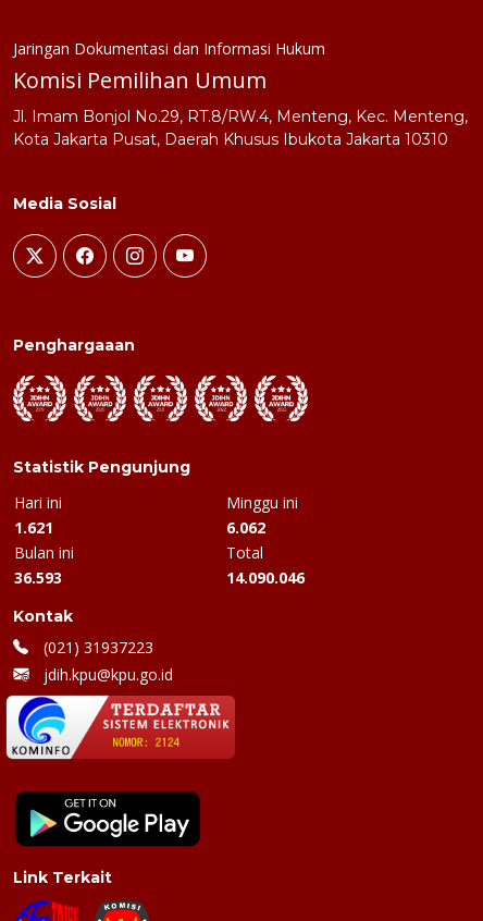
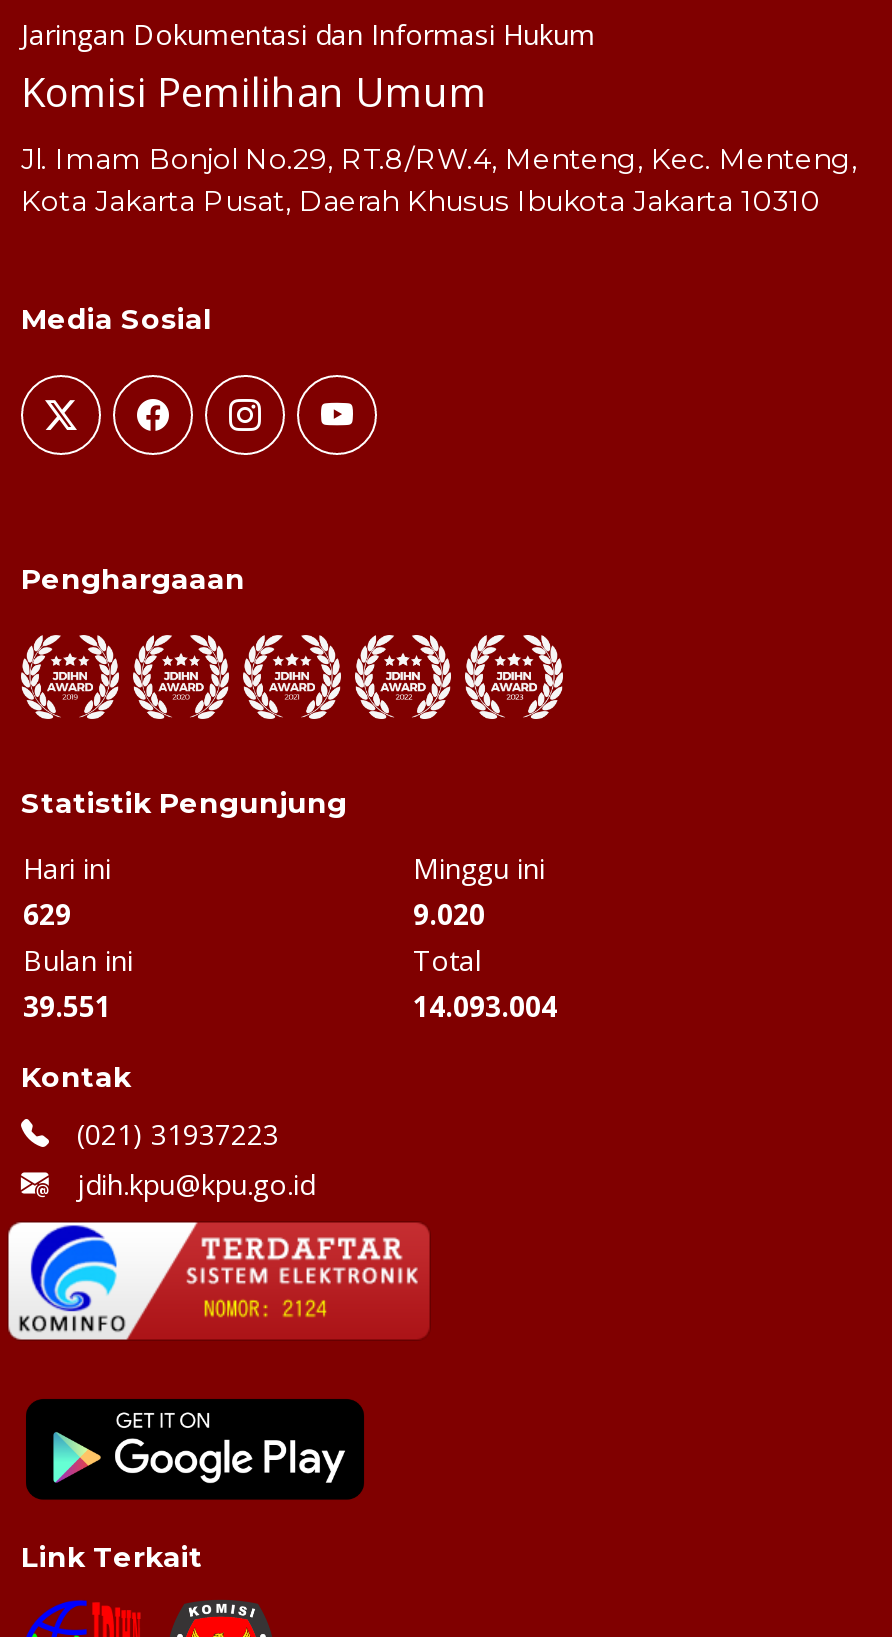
[14,517,53,537] 1.621 -> [23,894,71,932] 629
[226,517,265,537] 6.062 -> [413,894,485,932] 9.020
[14,567,62,588] 36.593 -> [23,986,111,1024] 39.551
[226,567,305,588] 14.090.046 -> [413,986,557,1024] 14.093.004

